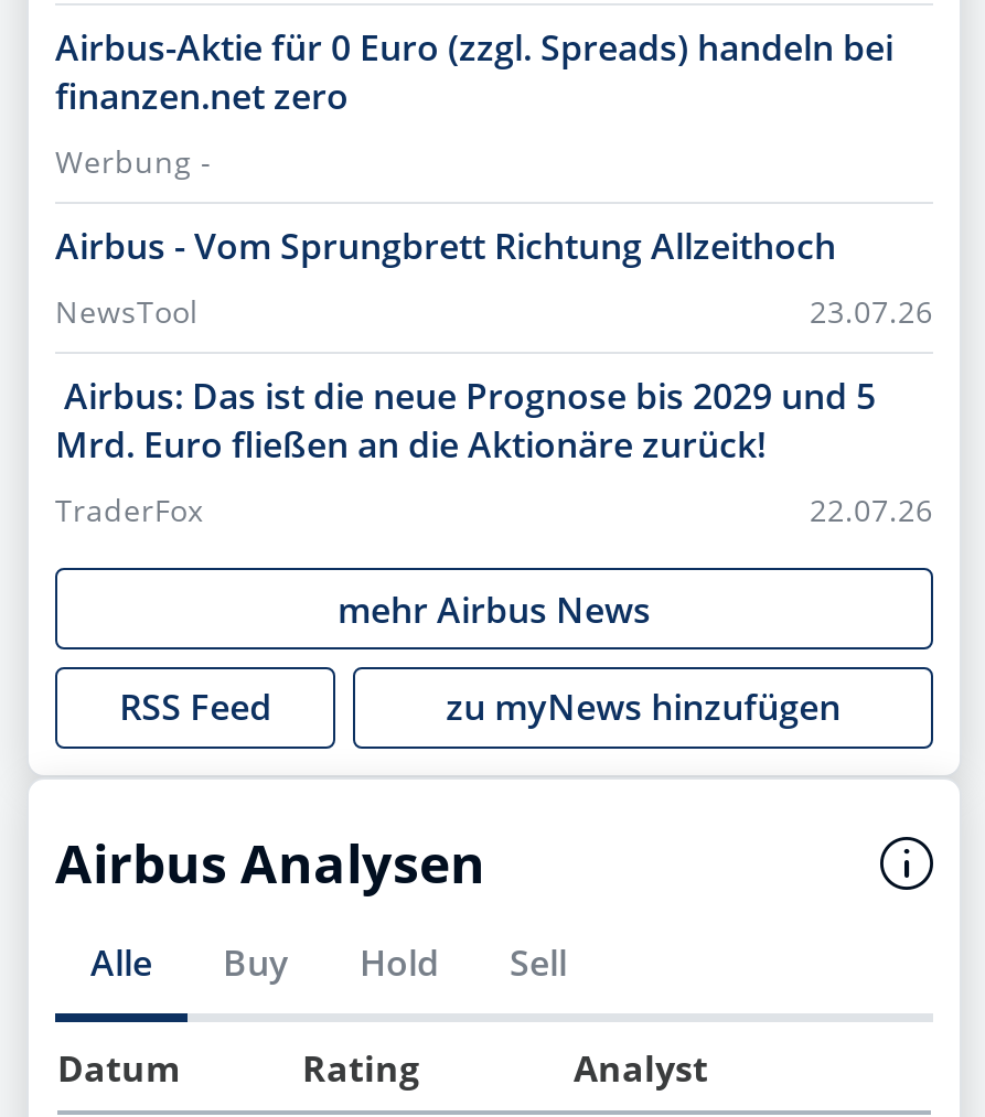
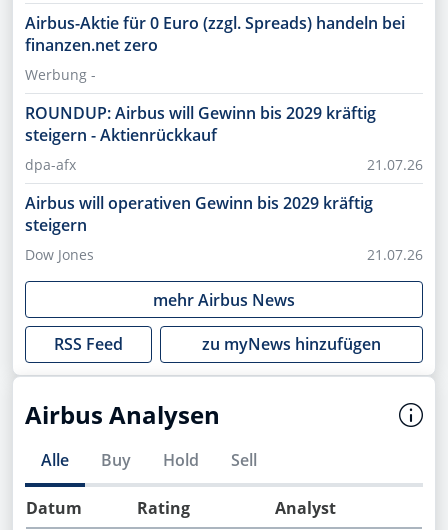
[55,223,836,271] Airbus - Vom Sprungbrett Richtung Allzeithoch -> [25,102,376,146] ROUNDUP: Airbus will Gewinn bis 2029 kräftig | steigern - Aktienrückkauf
[55,291,933,333] 23.07.26 | NewsTool -> [25,155,423,174] 21.07.26 | dpa-afx
[55,372,876,470] Airbus: Das ist die neue Prognose bis 2029 und 5 | Mrd. Euro fließen an die Aktionäre zurück! -> [25,192,373,236] Airbus will operativen Gewinn bis 2029 kräftig | steigern
[55,489,933,531] 22.07.26 | TraderFox -> [25,245,423,264] 21.07.26 | Dow Jones

